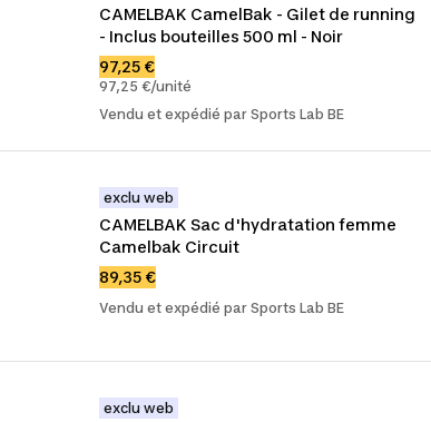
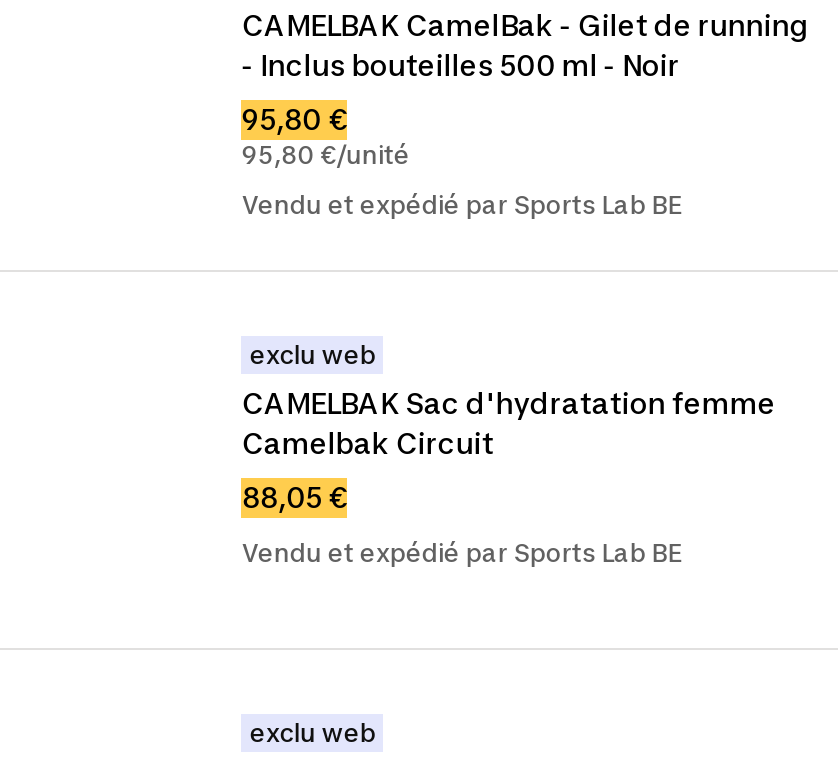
[99,57,155,76] 97,25 € -> [242,102,348,136] 95,80 €
[99,78,192,95] 97,25 €/unité -> [242,140,410,170] 95,80 €/unité
[99,267,156,286] 89,35 € -> [242,480,348,514] 88,05 €

